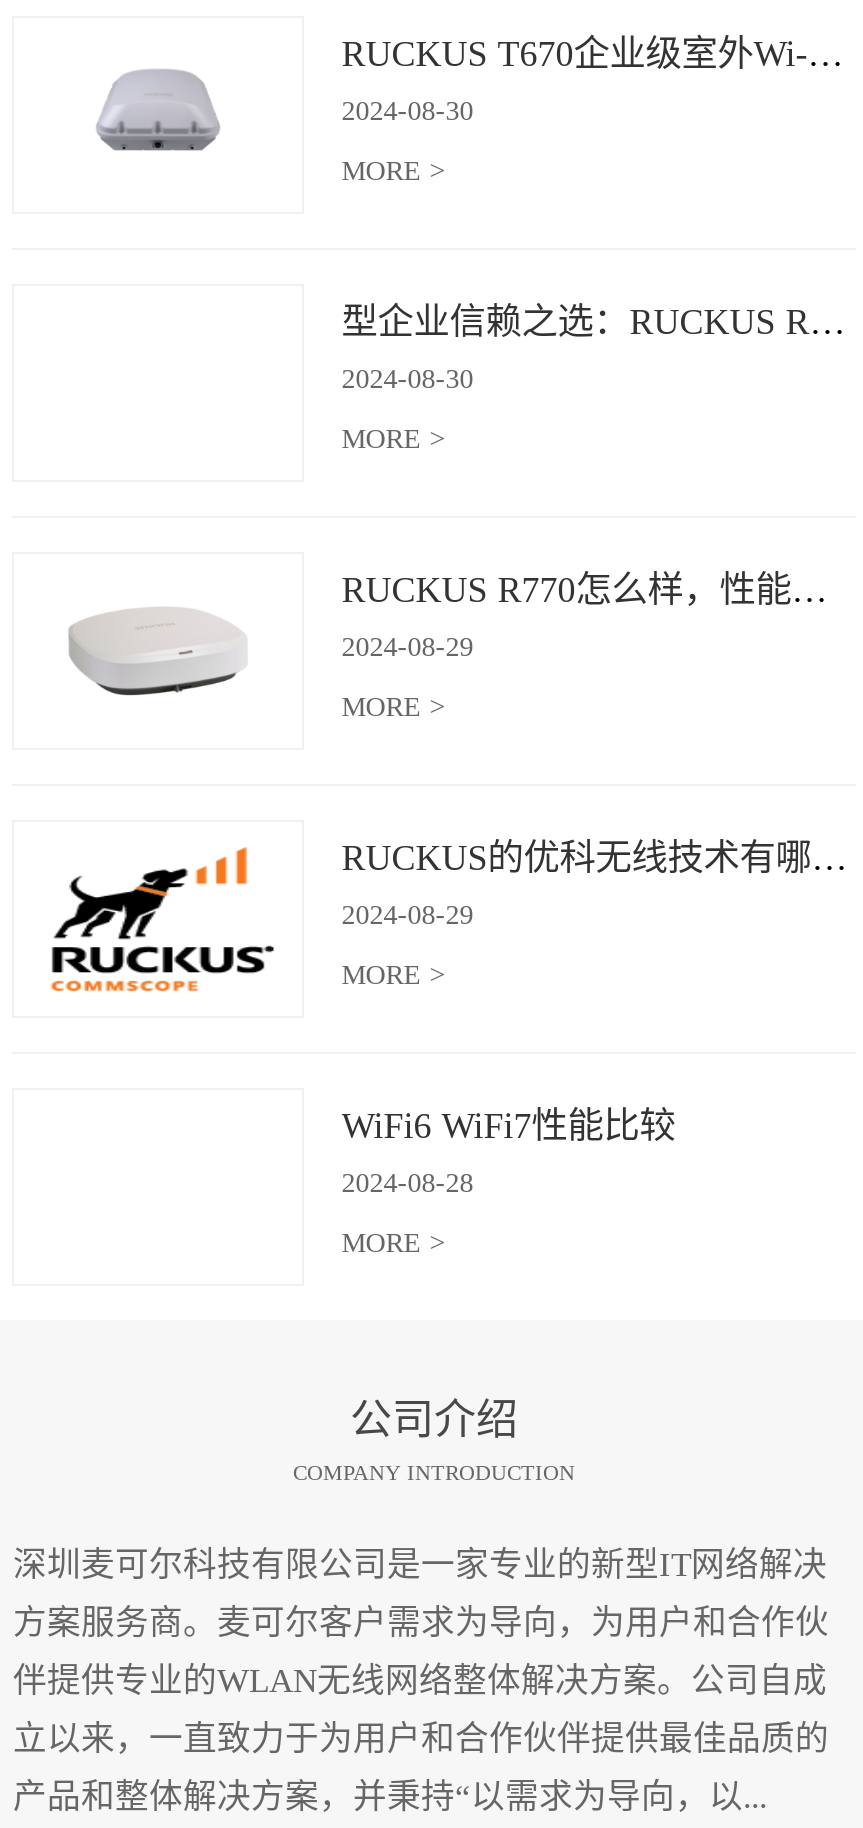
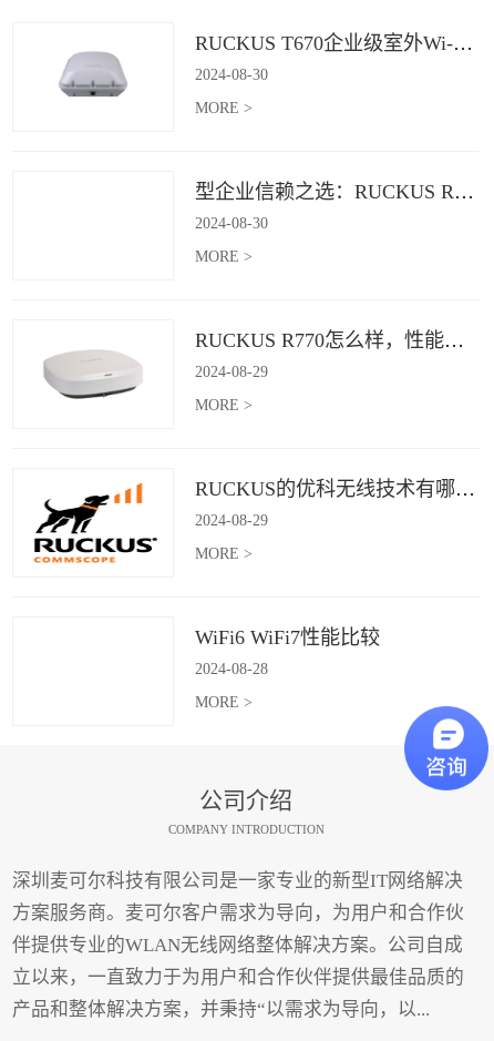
none -> [403,705,490,792] [image]

